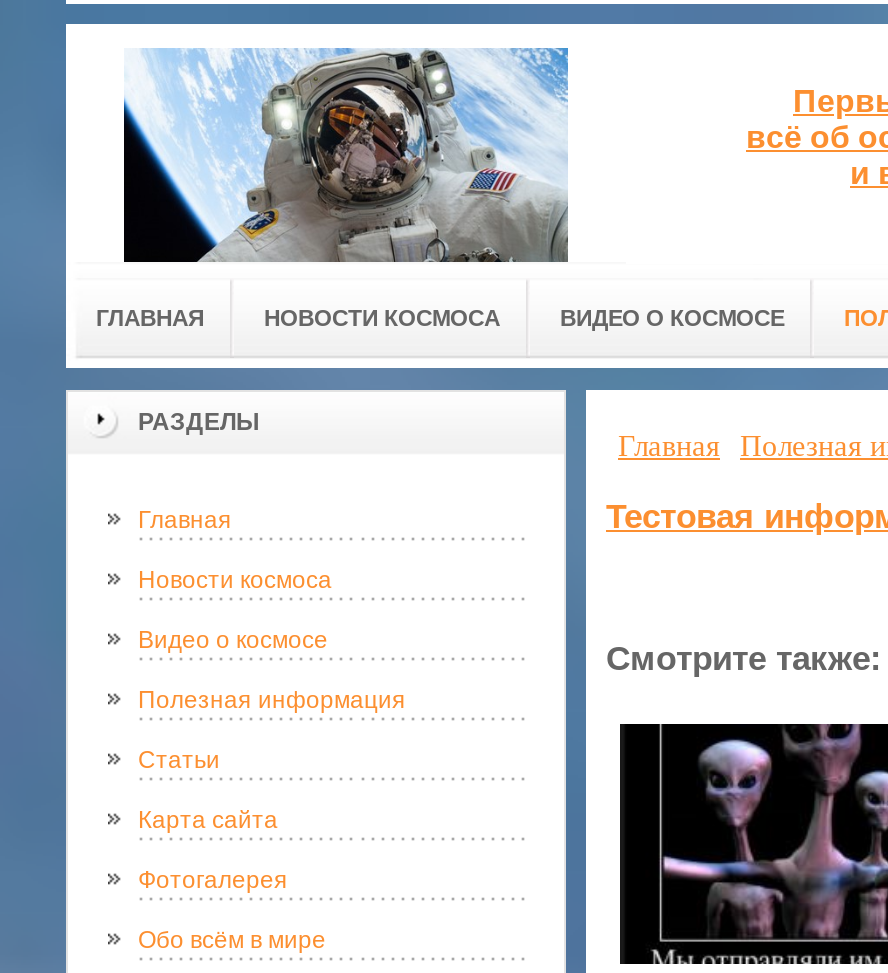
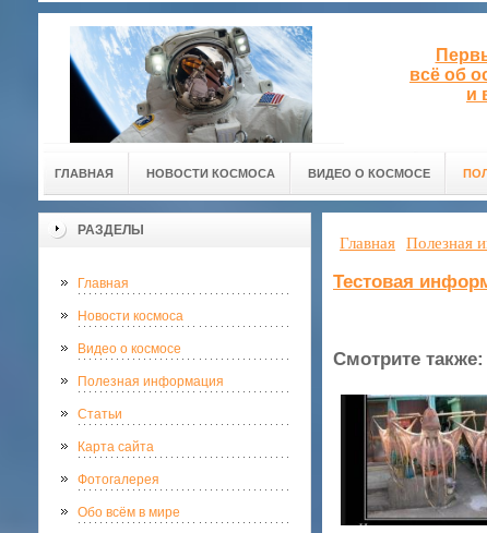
[650,722,882,964] [image] -> [359,395,484,525] [image]

